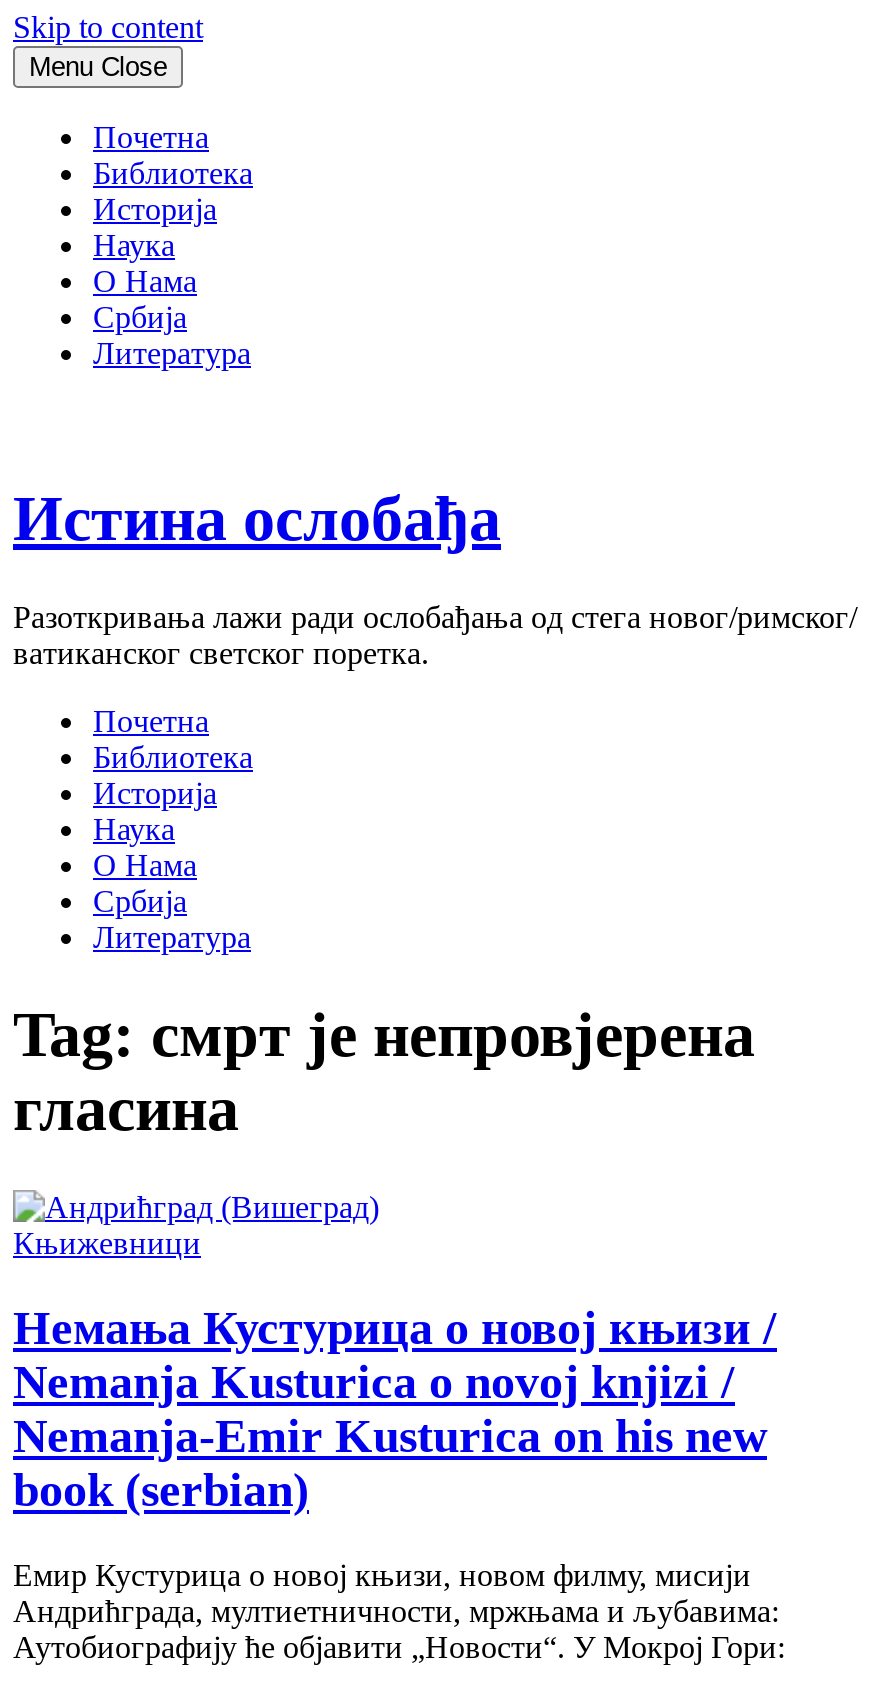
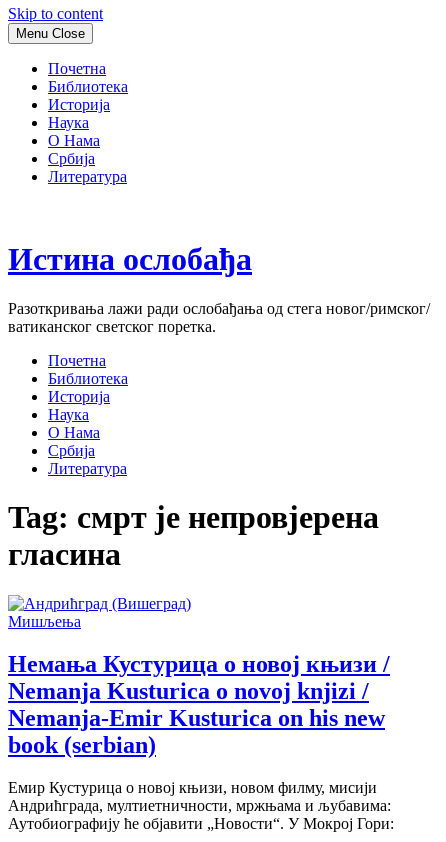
[13,1226,201,1260] Књижевници -> [8,613,81,630] Мишљења

